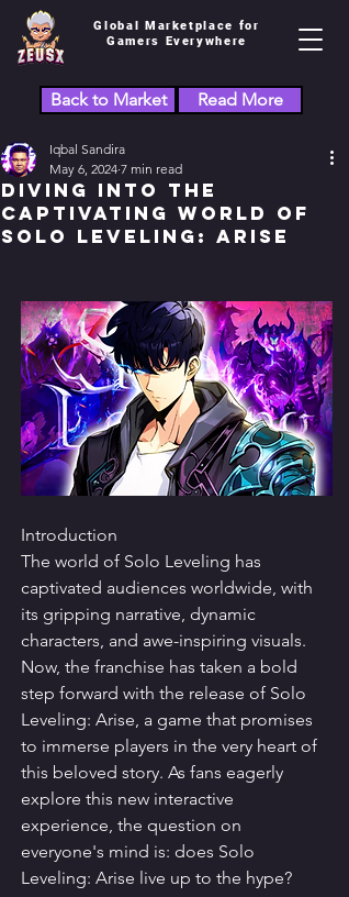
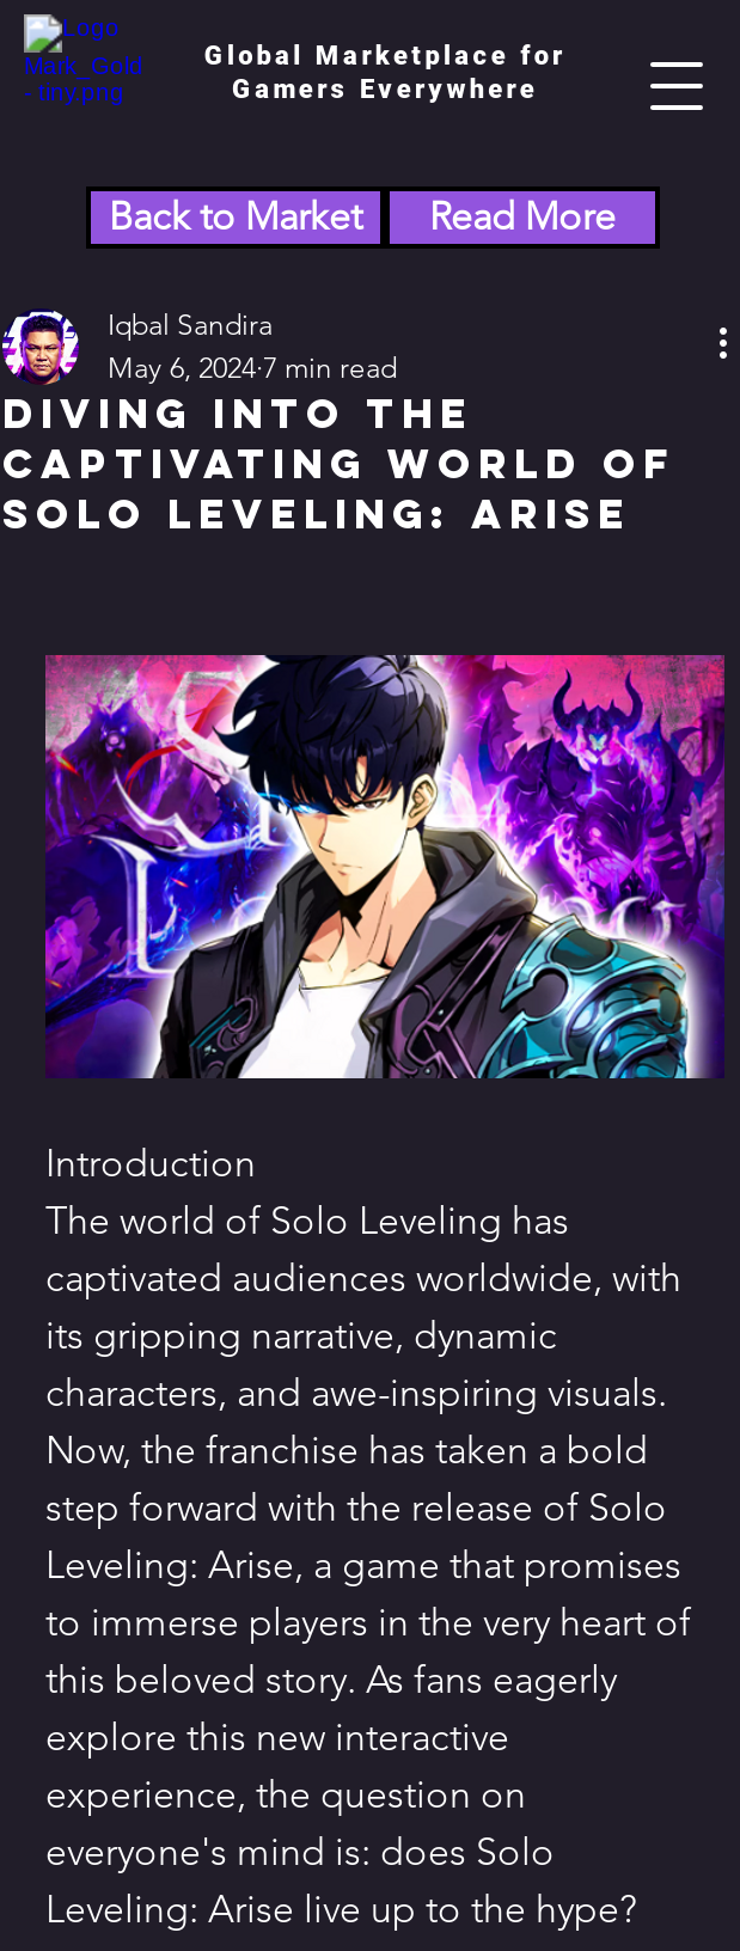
[11,7,65,65] [image] -> [22,12,143,136] [image]

